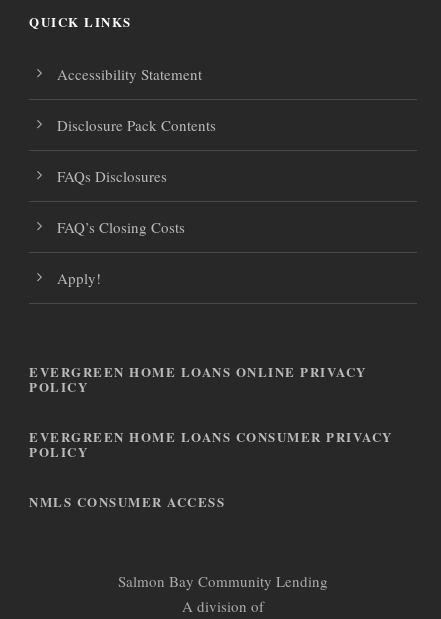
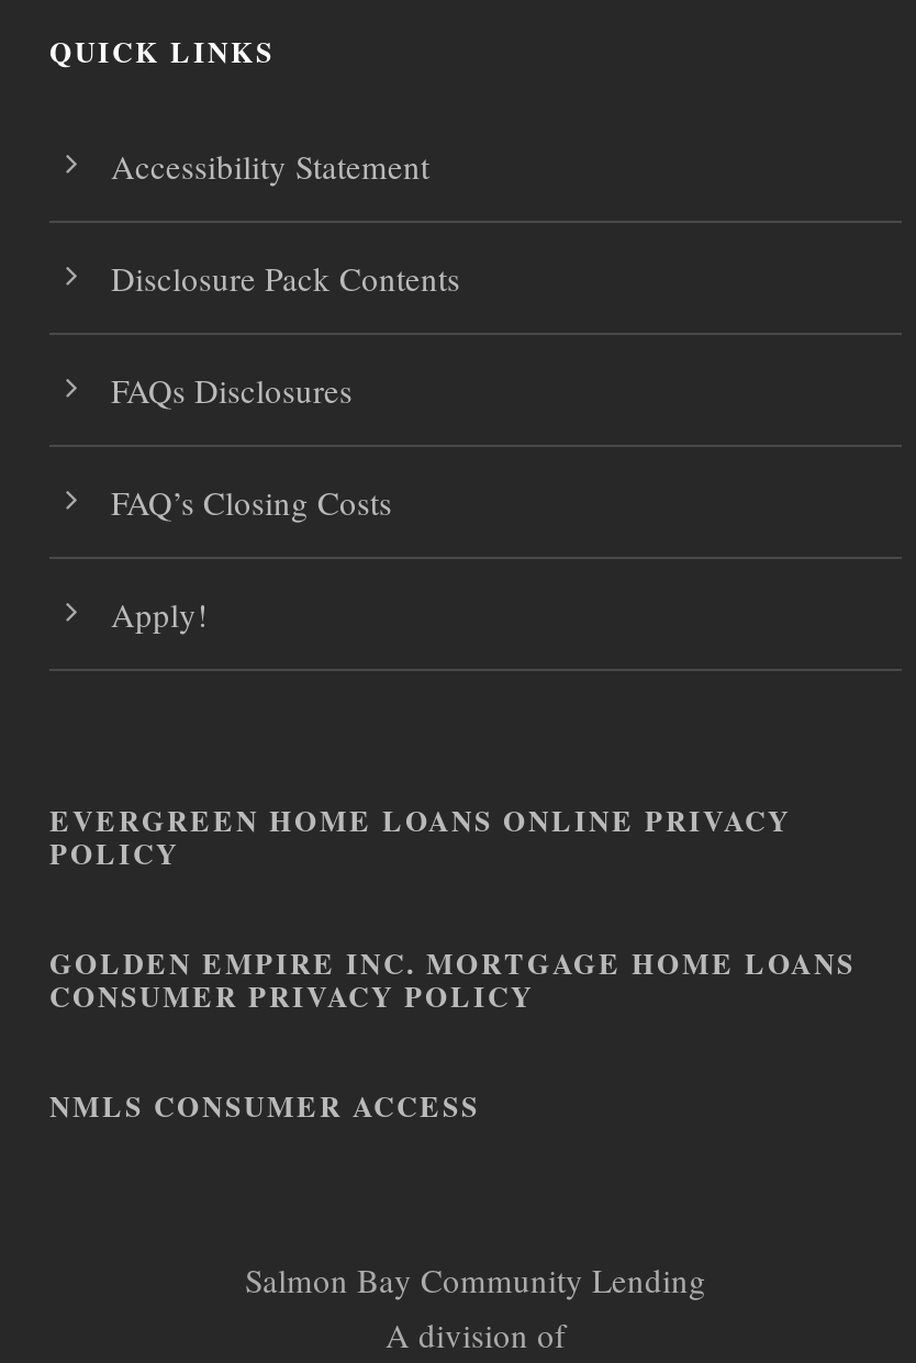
[29,427,392,461] EVERGREEN HOME LOANS CONSUMER PRIVACY | POLICY -> [49,941,856,1016] GOLDEN EMPIRE INC. MORTGAGE HOME LOANS | CONSUMER PRIVACY POLICY

